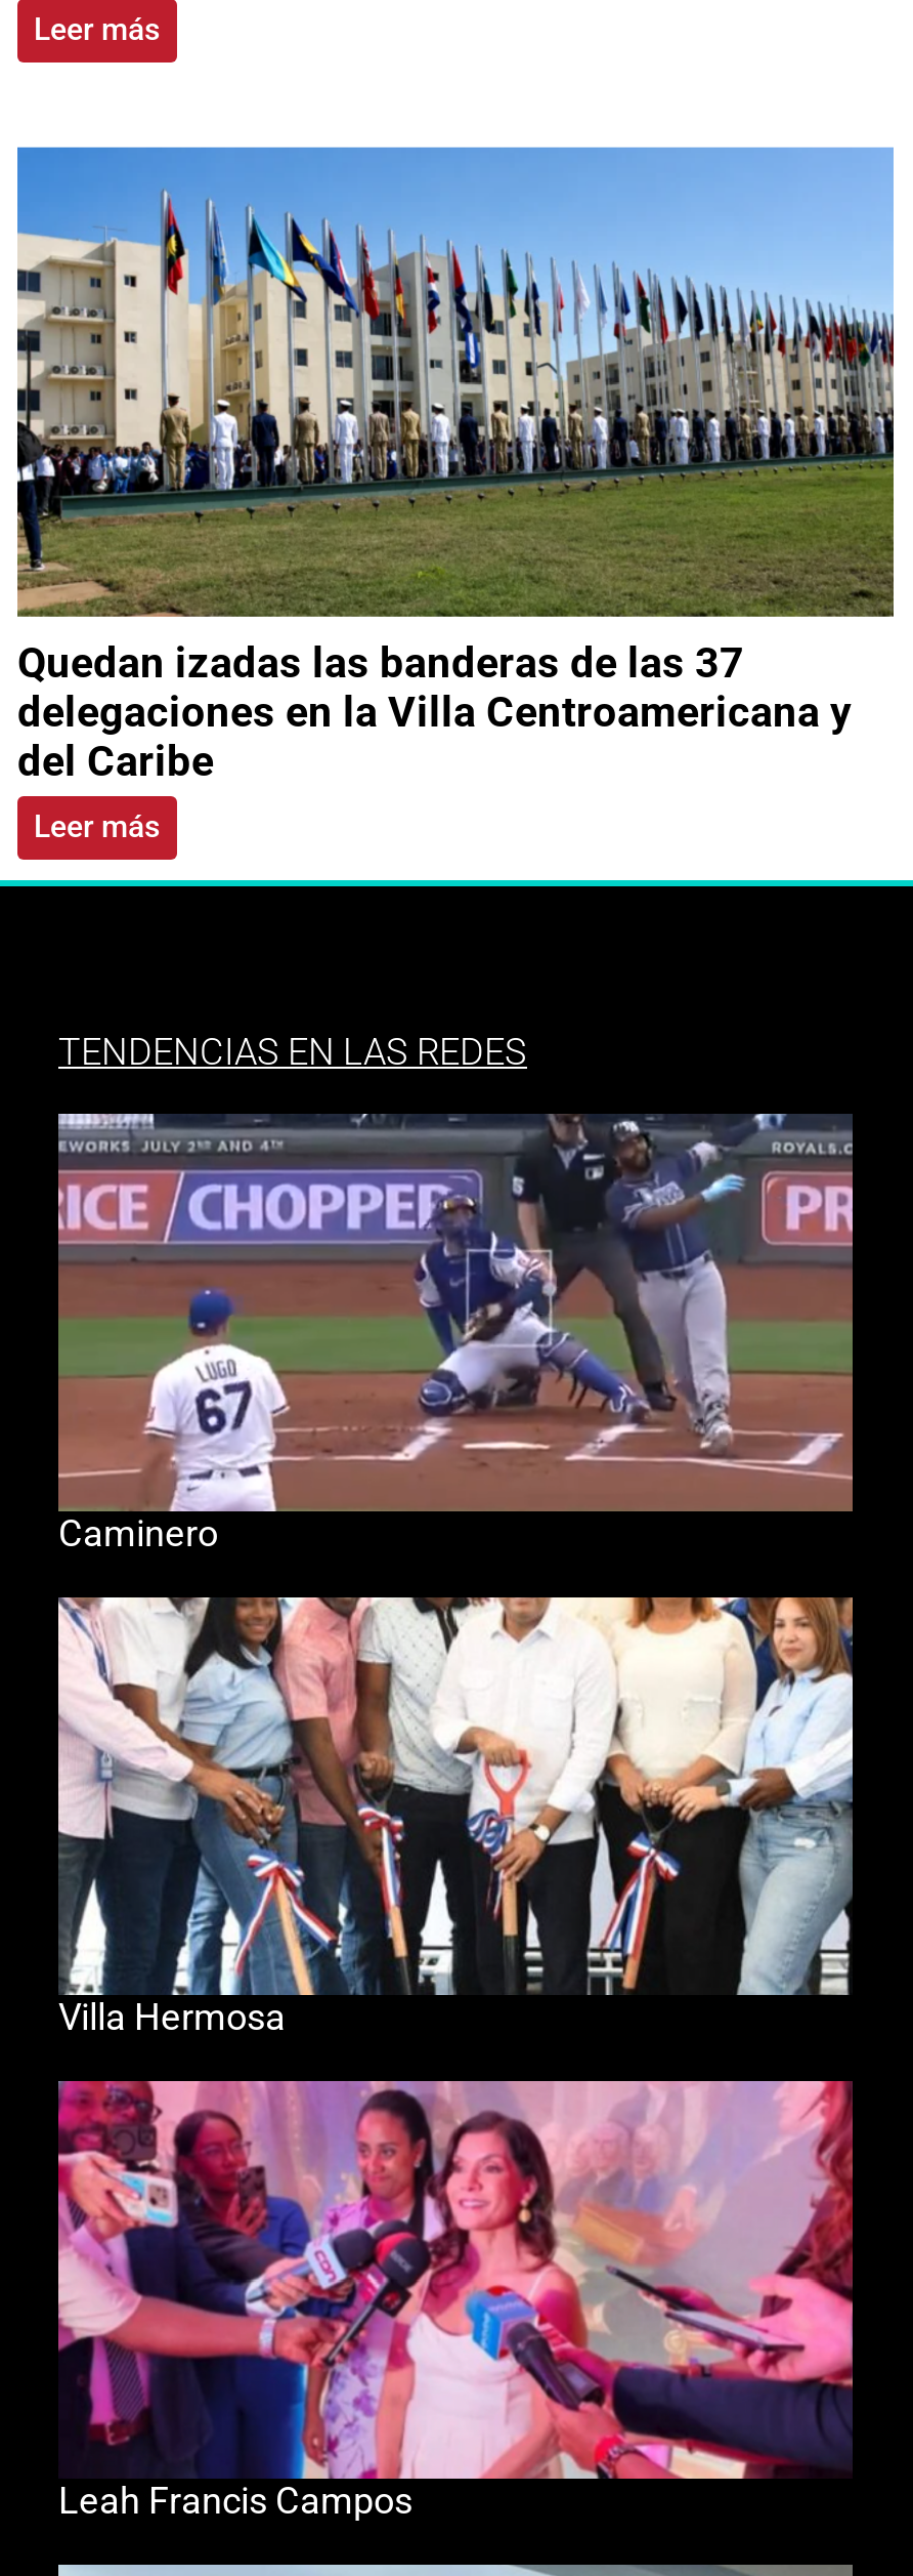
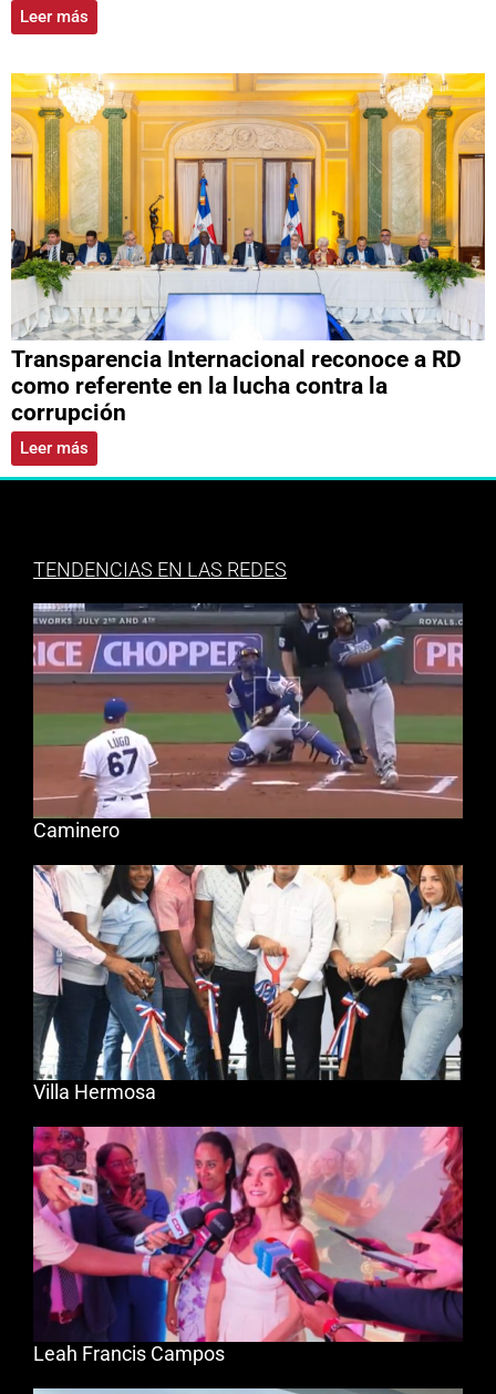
[15,135,896,786] [image] | Quedan izadas las banderas de las 37 | delegaciones en la Villa Centroamericana y | del Caribe -> [10,72,486,426] [image] | Transparencia Internacional reconoce a RD | como referente en la lucha contra la | corrupción

